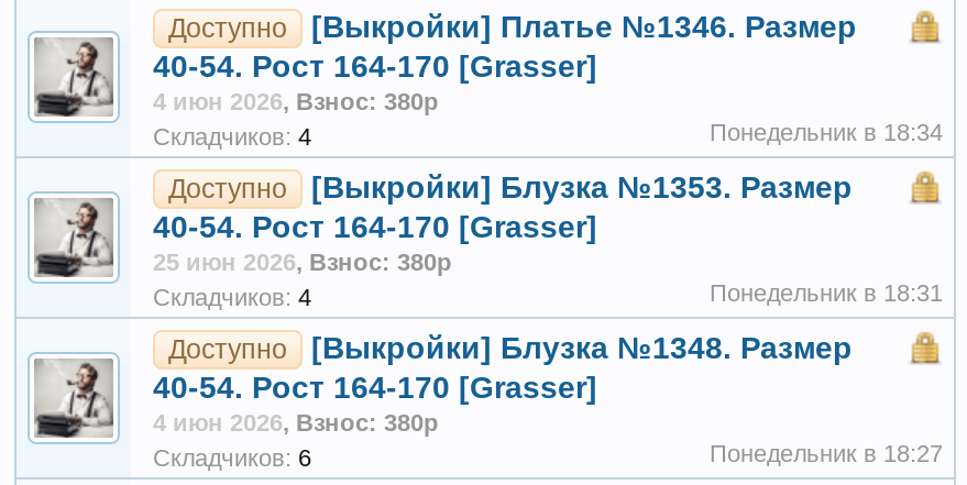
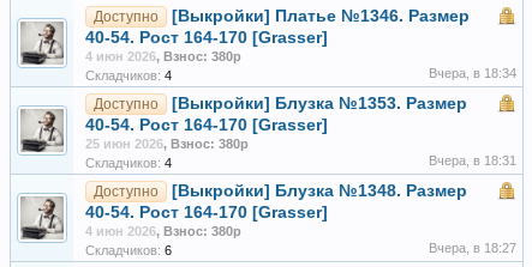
[710,119,943,145] Понедельник в 18:34 -> [429,66,516,80] Вчера, в 18:34
[710,279,943,306] Понедельник в 18:31 -> [429,153,516,168] Вчера, в 18:31
[710,440,943,466] Понедельник в 18:27 -> [429,241,516,255] Вчера, в 18:27

